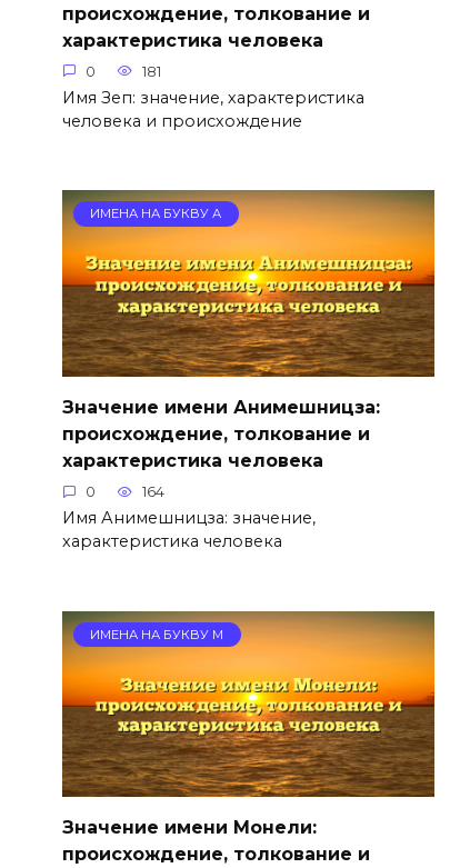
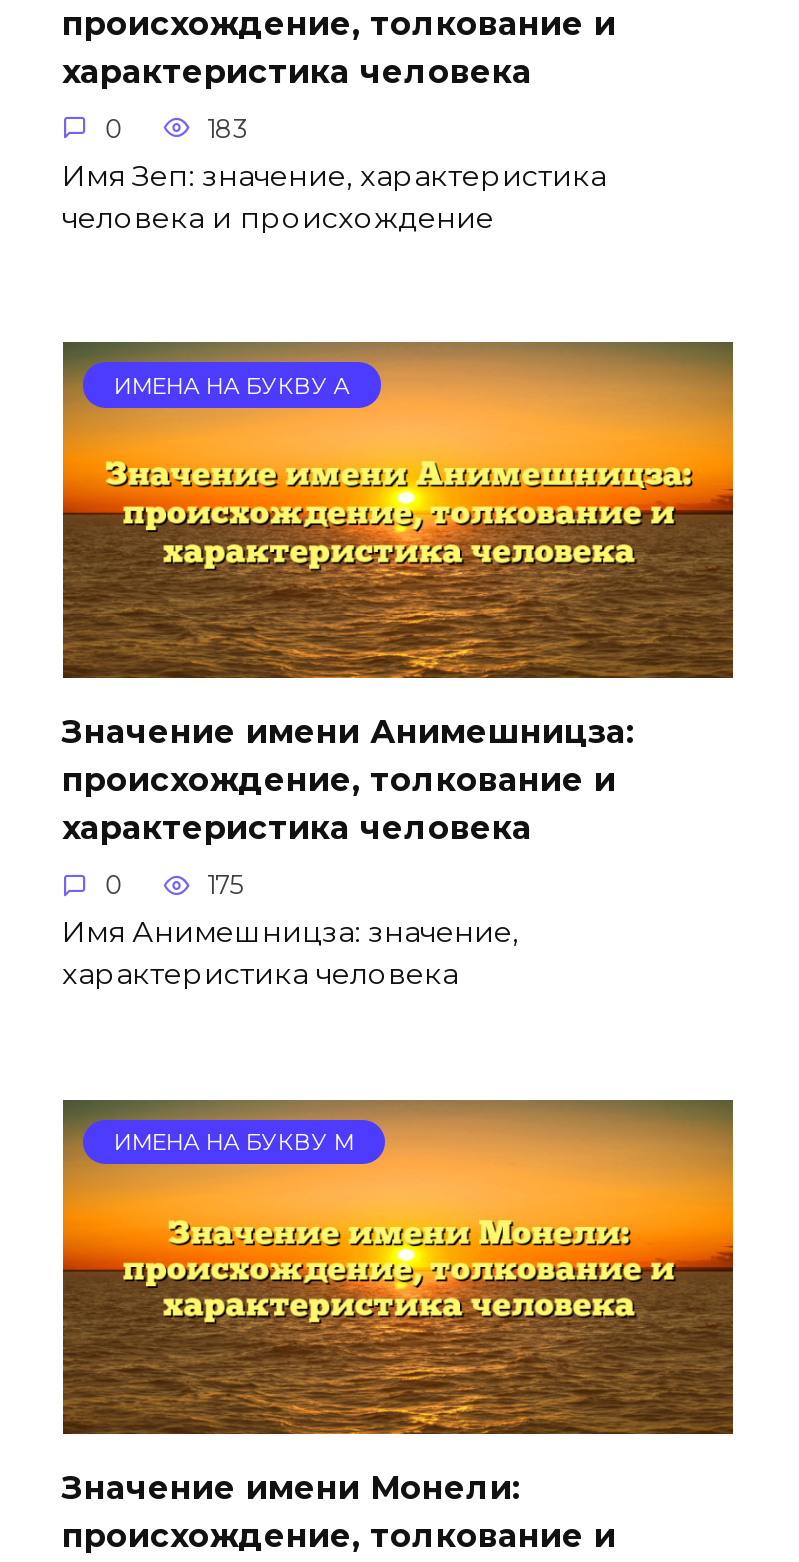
[142,63,161,80] 181 -> [207,114,249,144] 183
[142,484,164,500] 164 -> [207,870,243,900] 175

